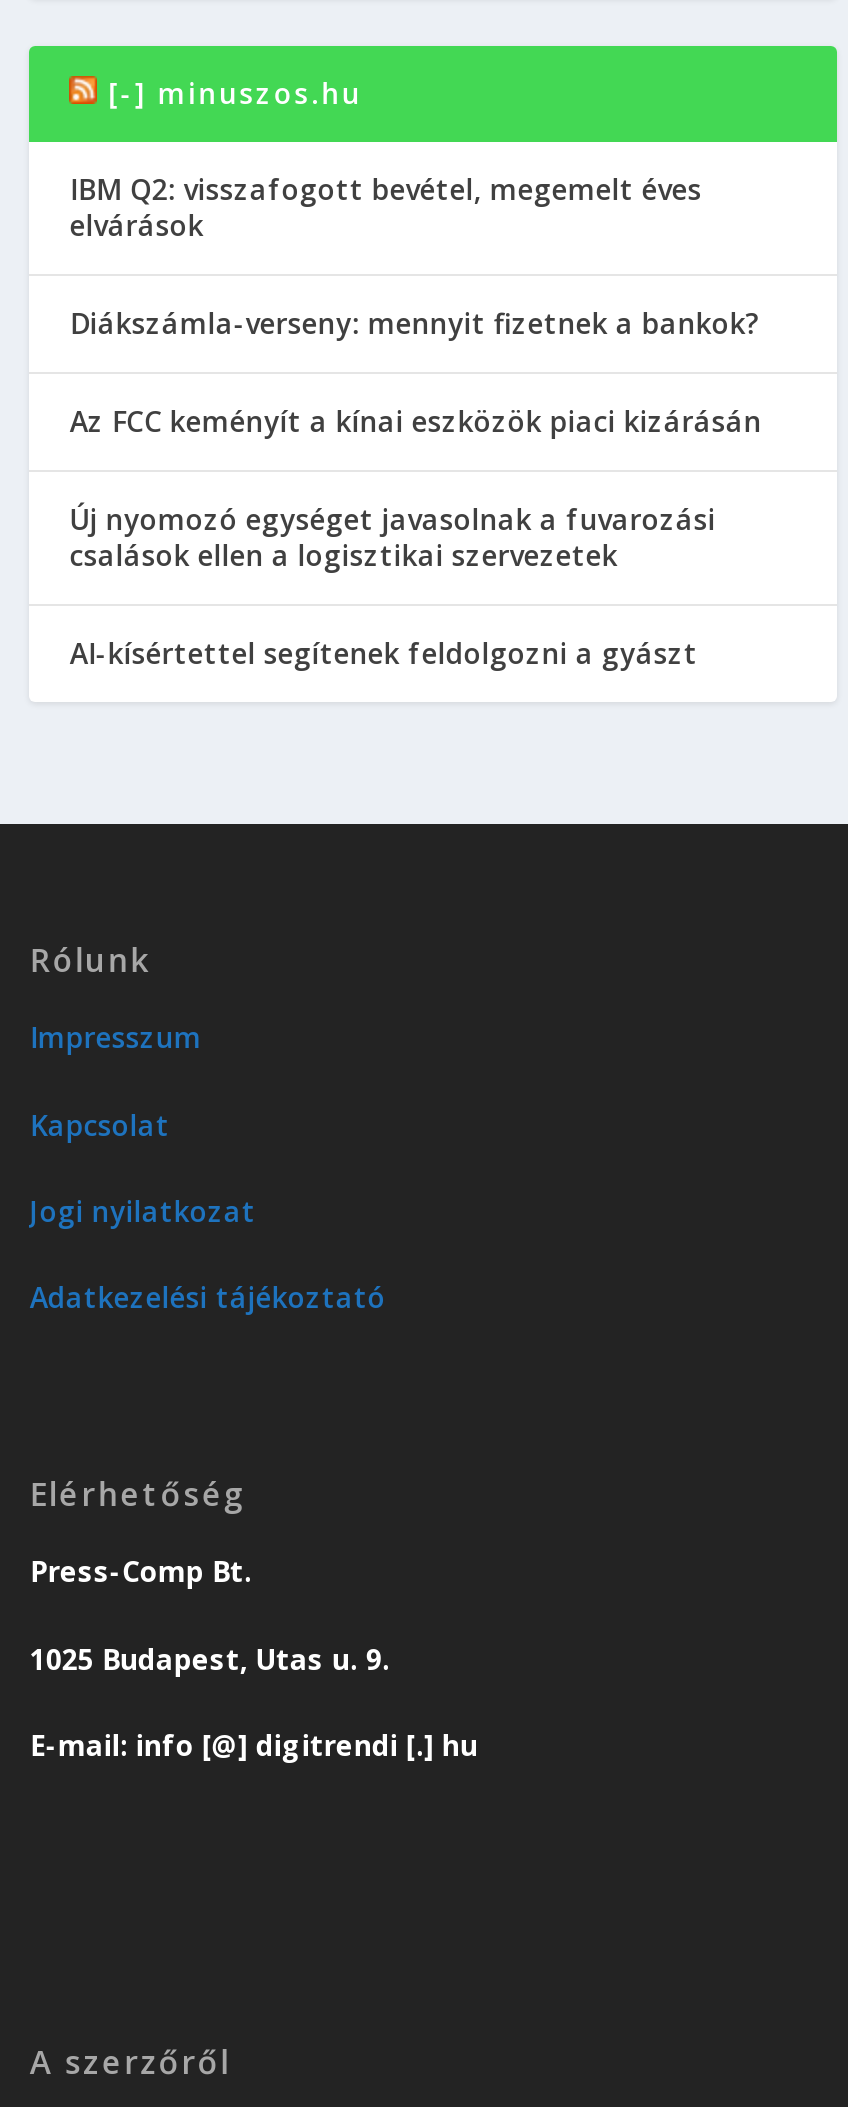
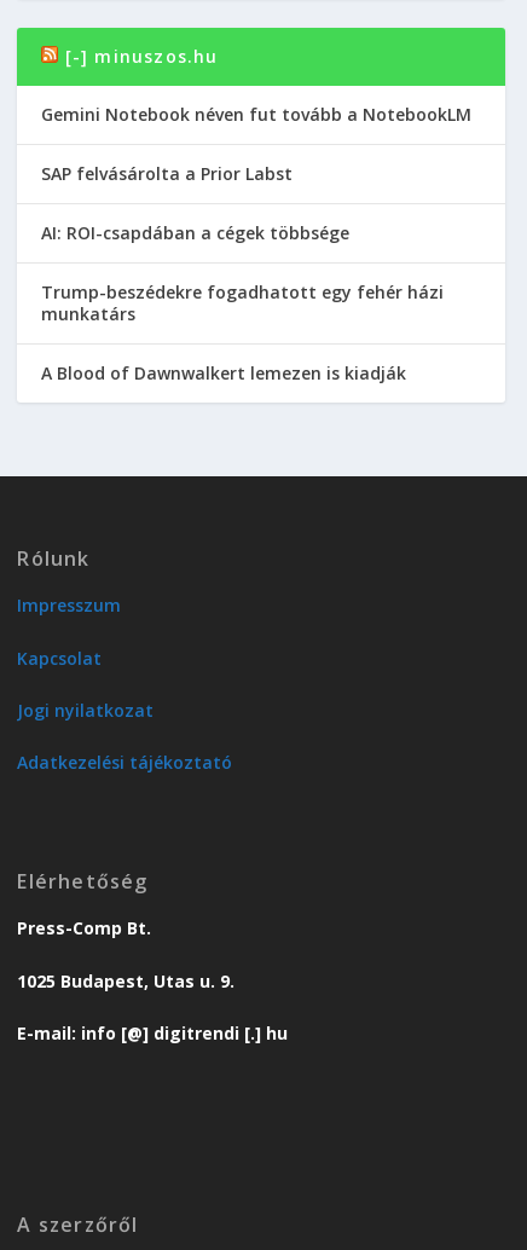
[70,170,702,244] IBM Q2: visszafogott bevétel, megemelt éves | elvárások -> [42,103,472,126] Gemini Notebook néven fut tovább a NotebookLM
[70,304,760,342] Diákszámla-verseny: mennyit fizetnek a bankok? -> [42,162,293,185] SAP felvásárolta a Prior Labst
[70,402,762,440] Az FCC keményít a kínai eszközök piaci kizárásán -> [42,221,350,244] AI: ROI-csapdában a cégek többsége
[70,500,716,574] Új nyomozó egységet javasolnak a fuvarozási | csalások ellen a logisztikai szervezetek -> [42,281,444,325] Trump-beszédekre fogadhatott egy fehér házi | munkatárs
[70,634,698,672] AI-kísértettel segítenek feldolgozni a gyászt -> [42,362,407,385] A Blood of Dawnwalkert lemezen is kiadják

